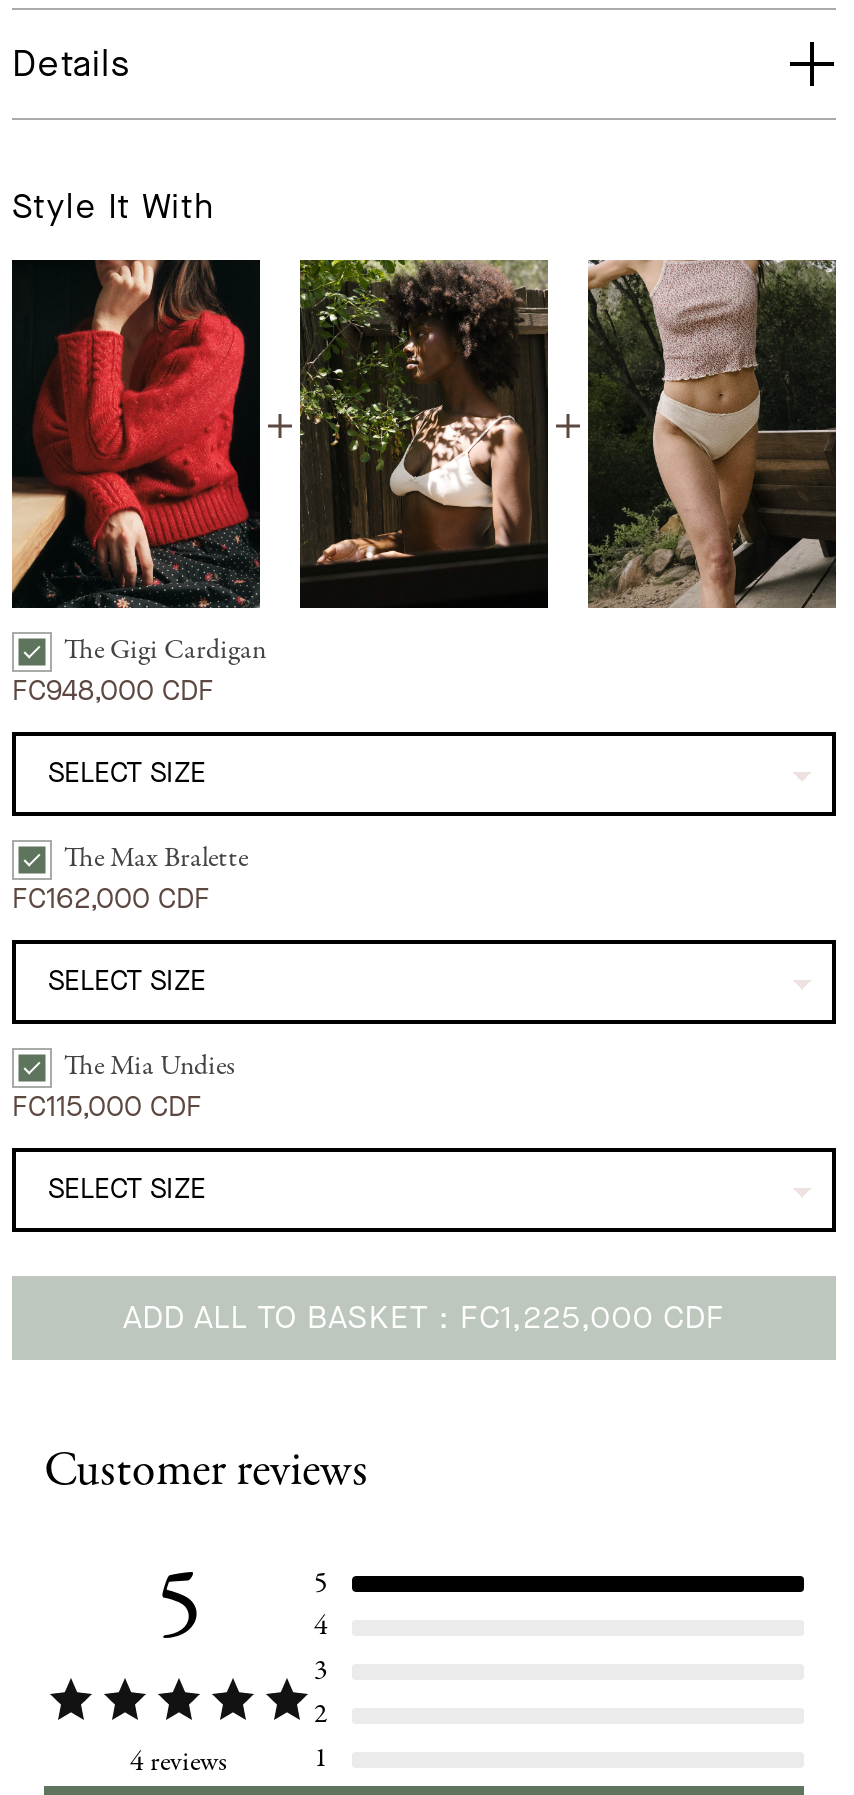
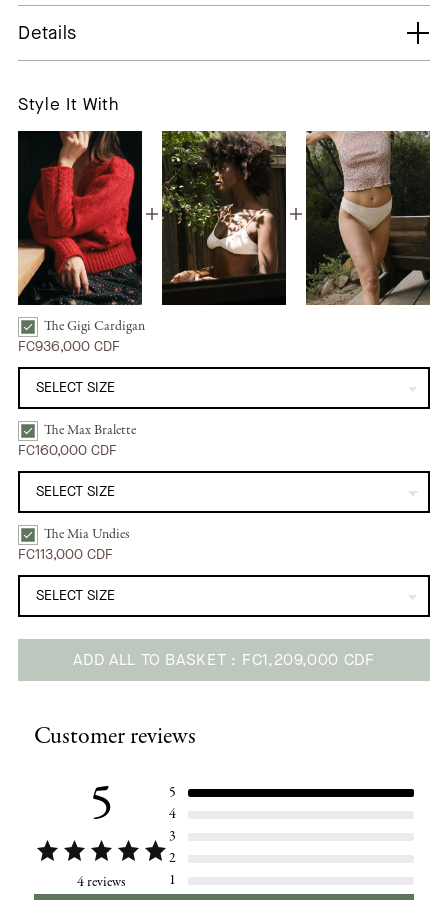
[12,671,214,709] FC948,000 CDF -> [18,337,120,356] FC936,000 CDF
[12,879,210,917] FC162,000 CDF -> [18,441,117,460] FC160,000 CDF
[12,1087,202,1125] FC115,000 CDF -> [18,545,113,564] FC113,000 CDF
[123,1296,725,1338] ADD ALL TO BASKET FC1,225,000 CDF -> [73,649,374,670] ADD ALL TO BASKET FC1,209,000 CDF

